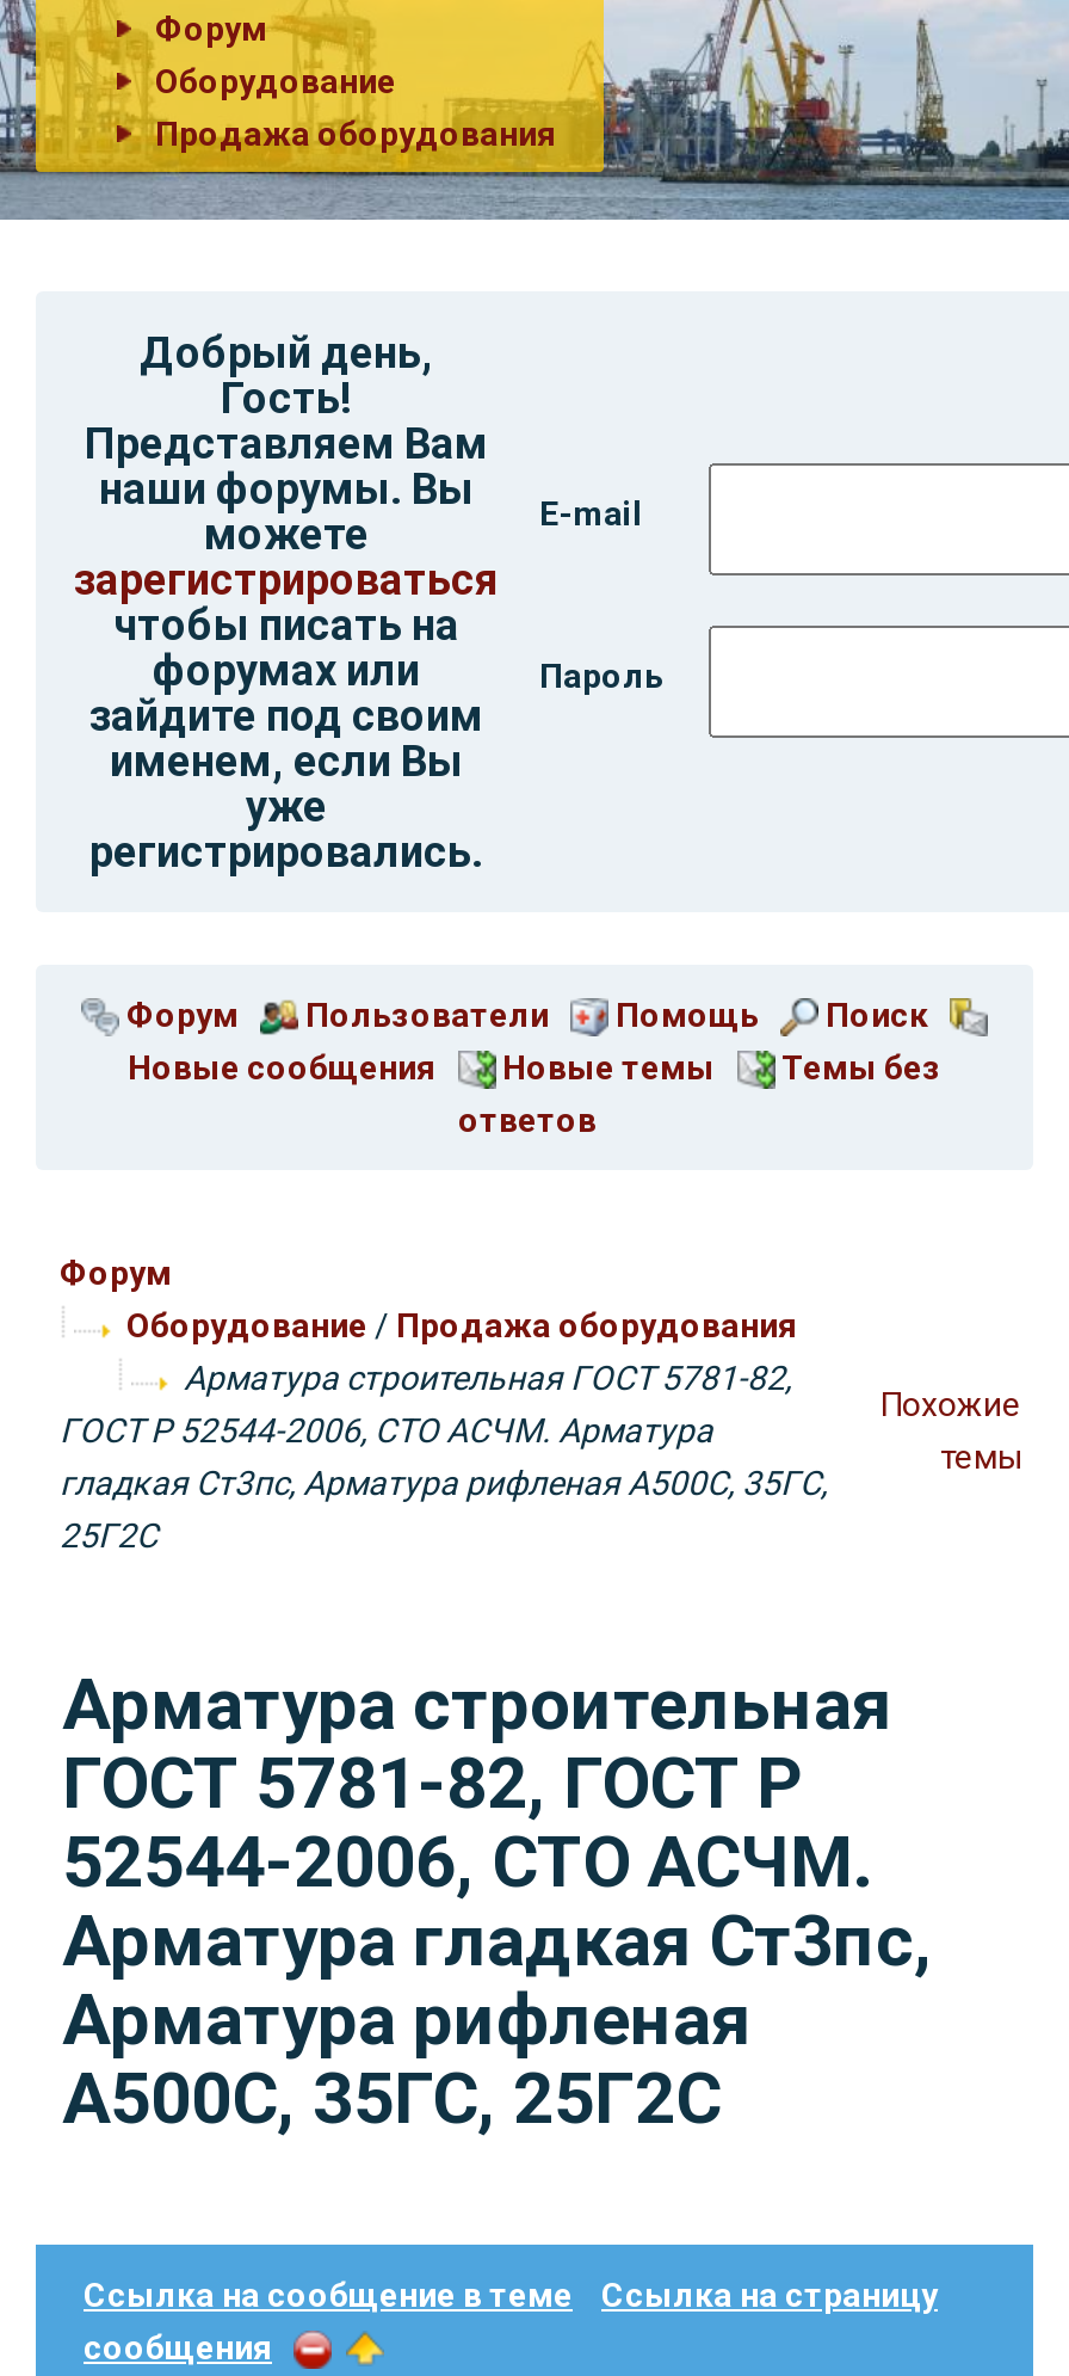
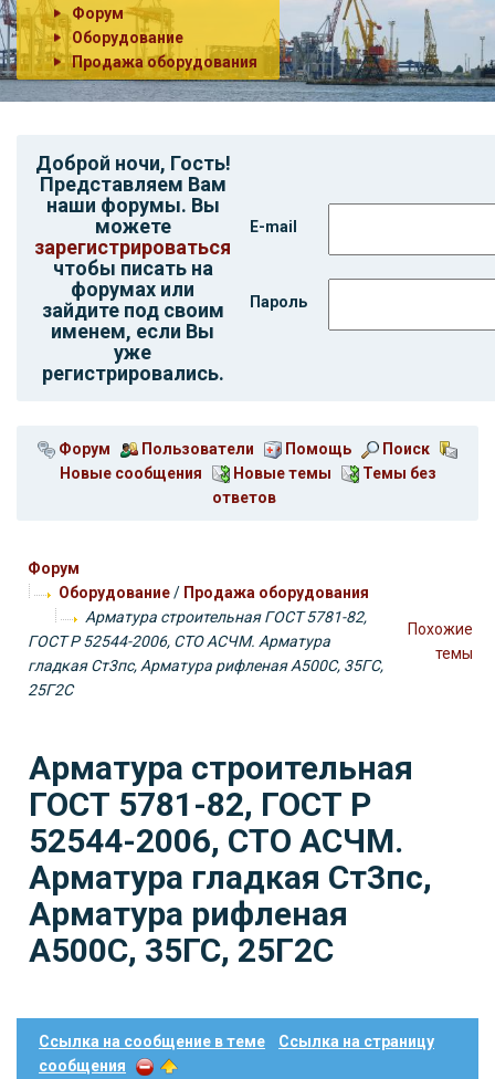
[140,326,433,422] Добрый день, | Гость! -> [35,151,230,174] Доброй ночи, Гость!

